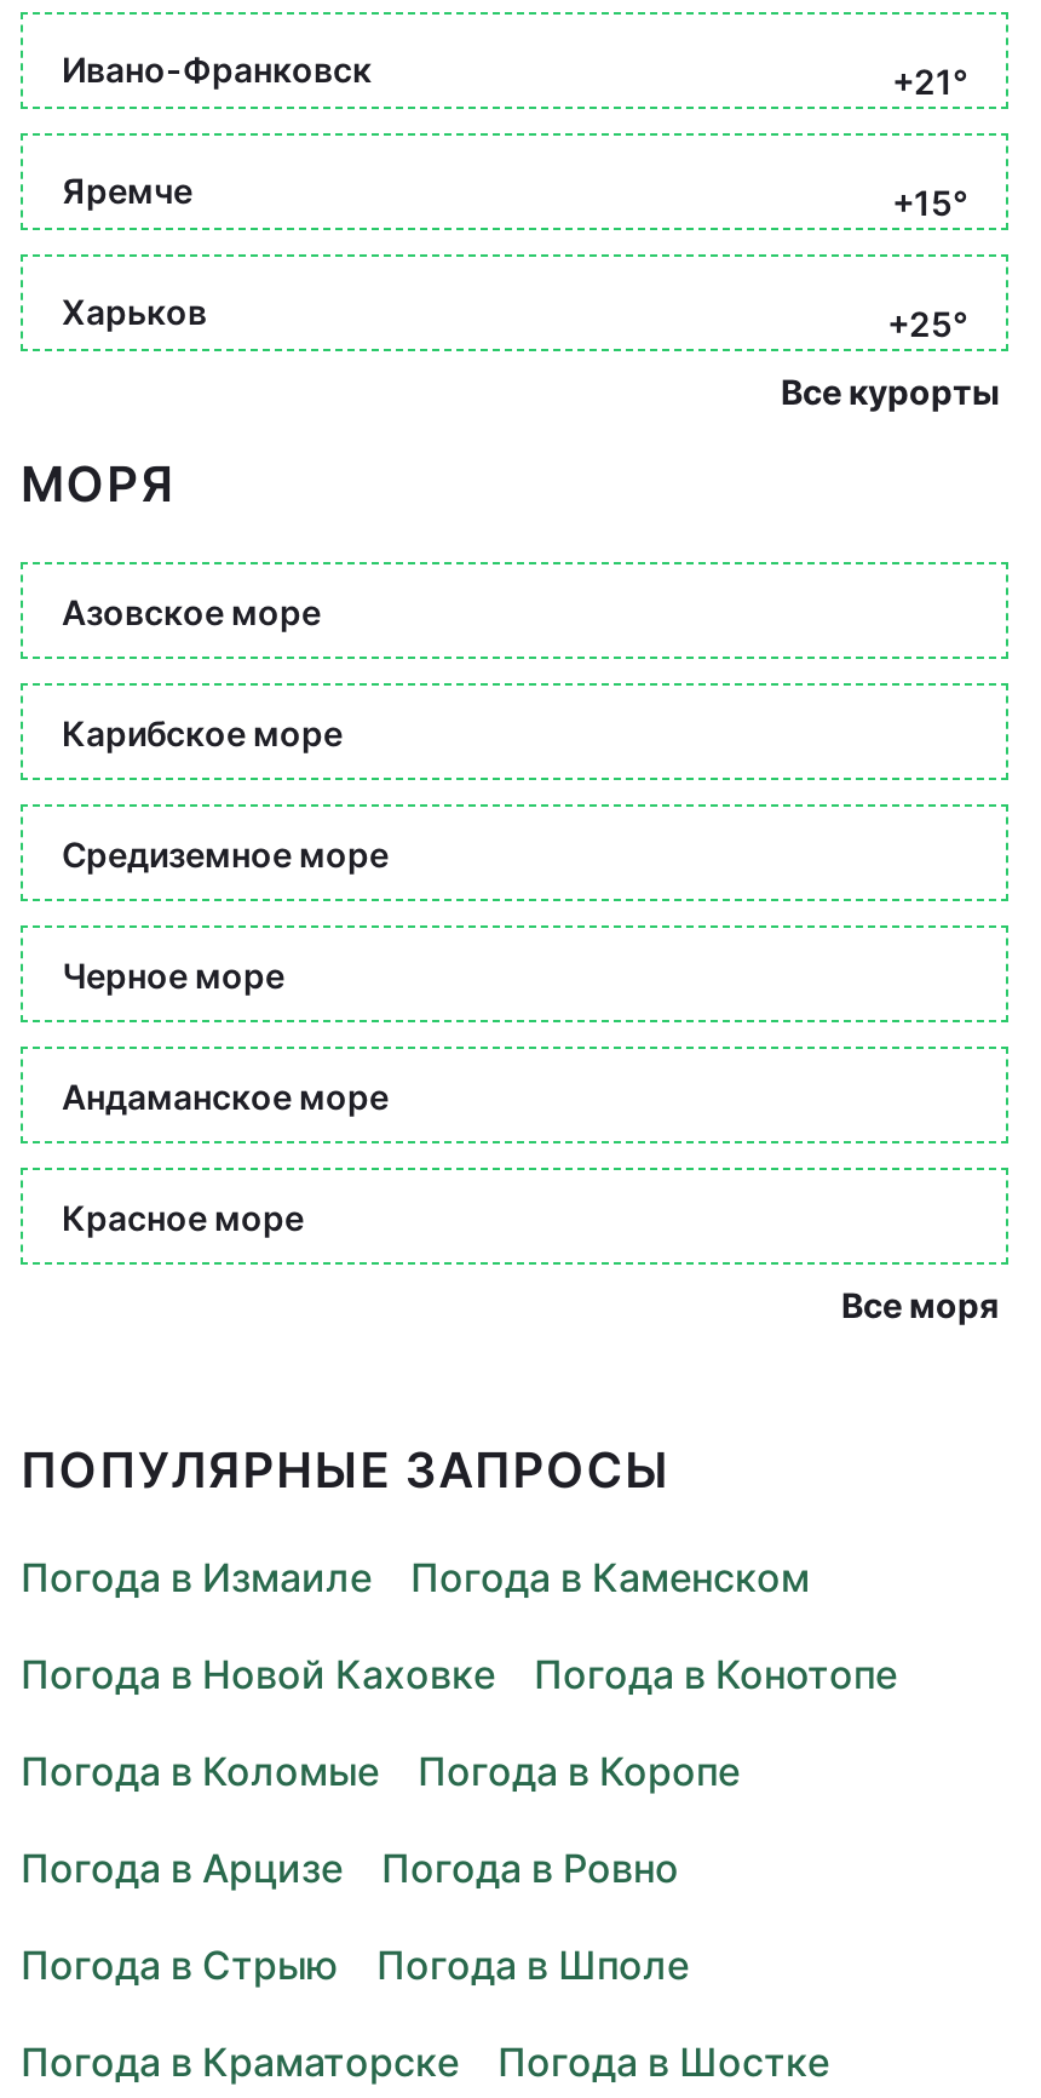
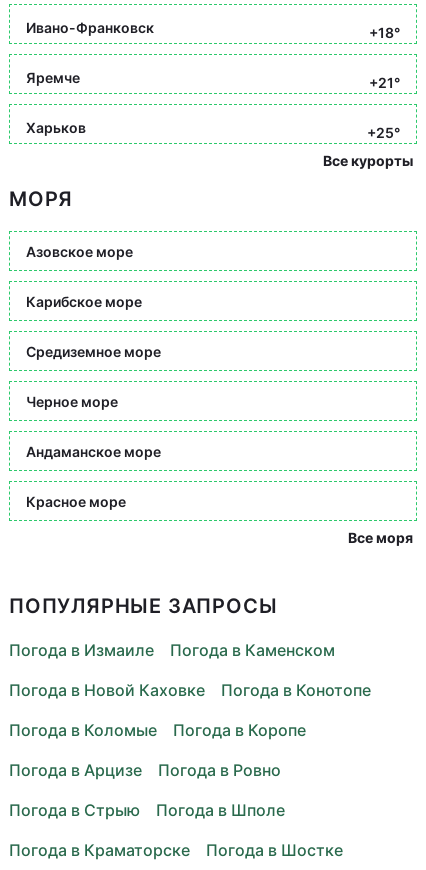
[892,61,967,102] +21° -> [369,24,400,41] +18°
[892,182,967,223] +15° -> [369,74,400,91] +21°

